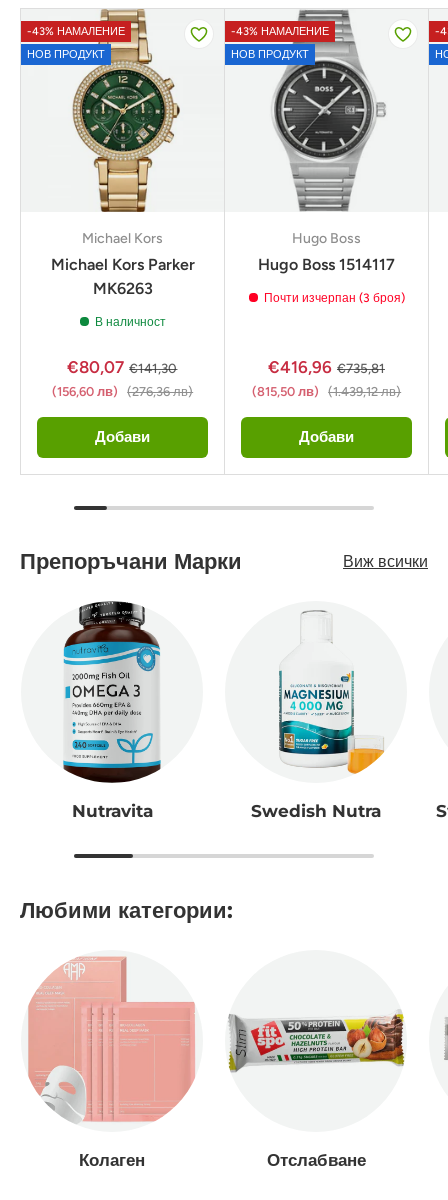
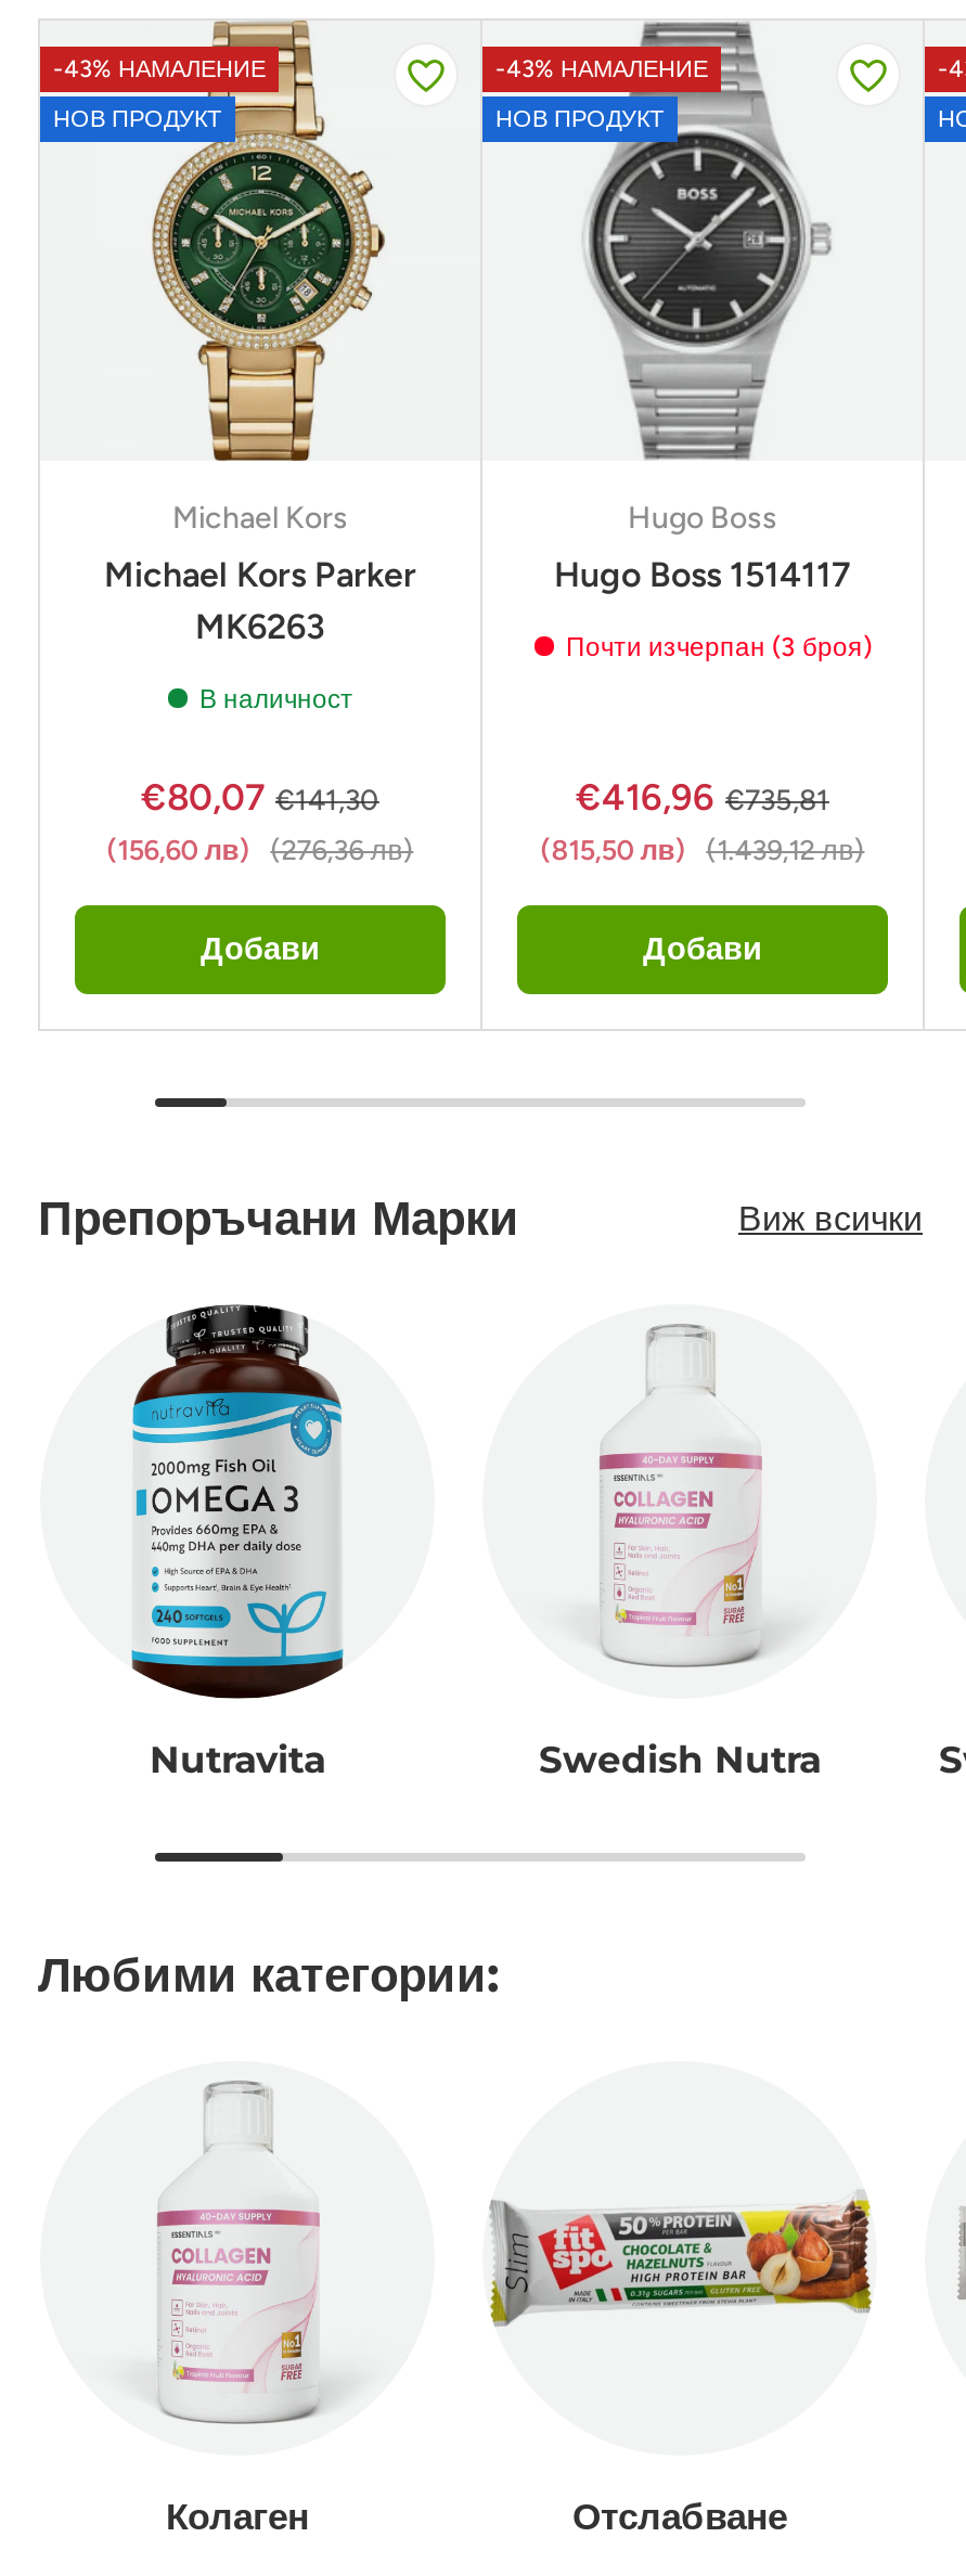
[279,670,385,775] [image] -> [600,1452,825,1677] [image]
[28,956,195,1122] [image] -> [57,2076,415,2432] [image]

